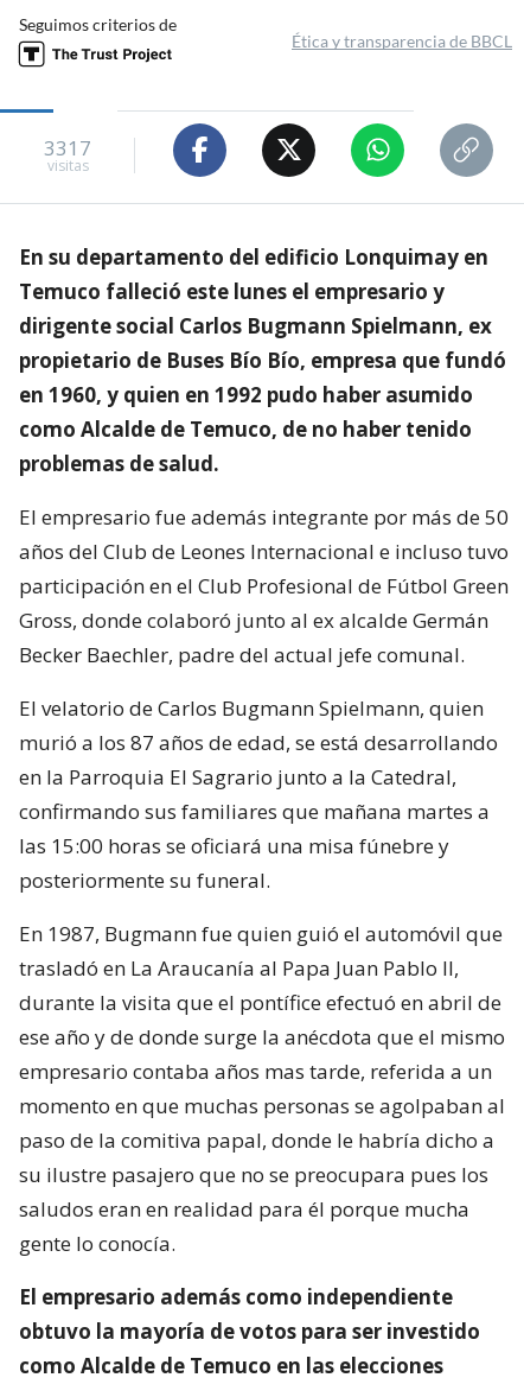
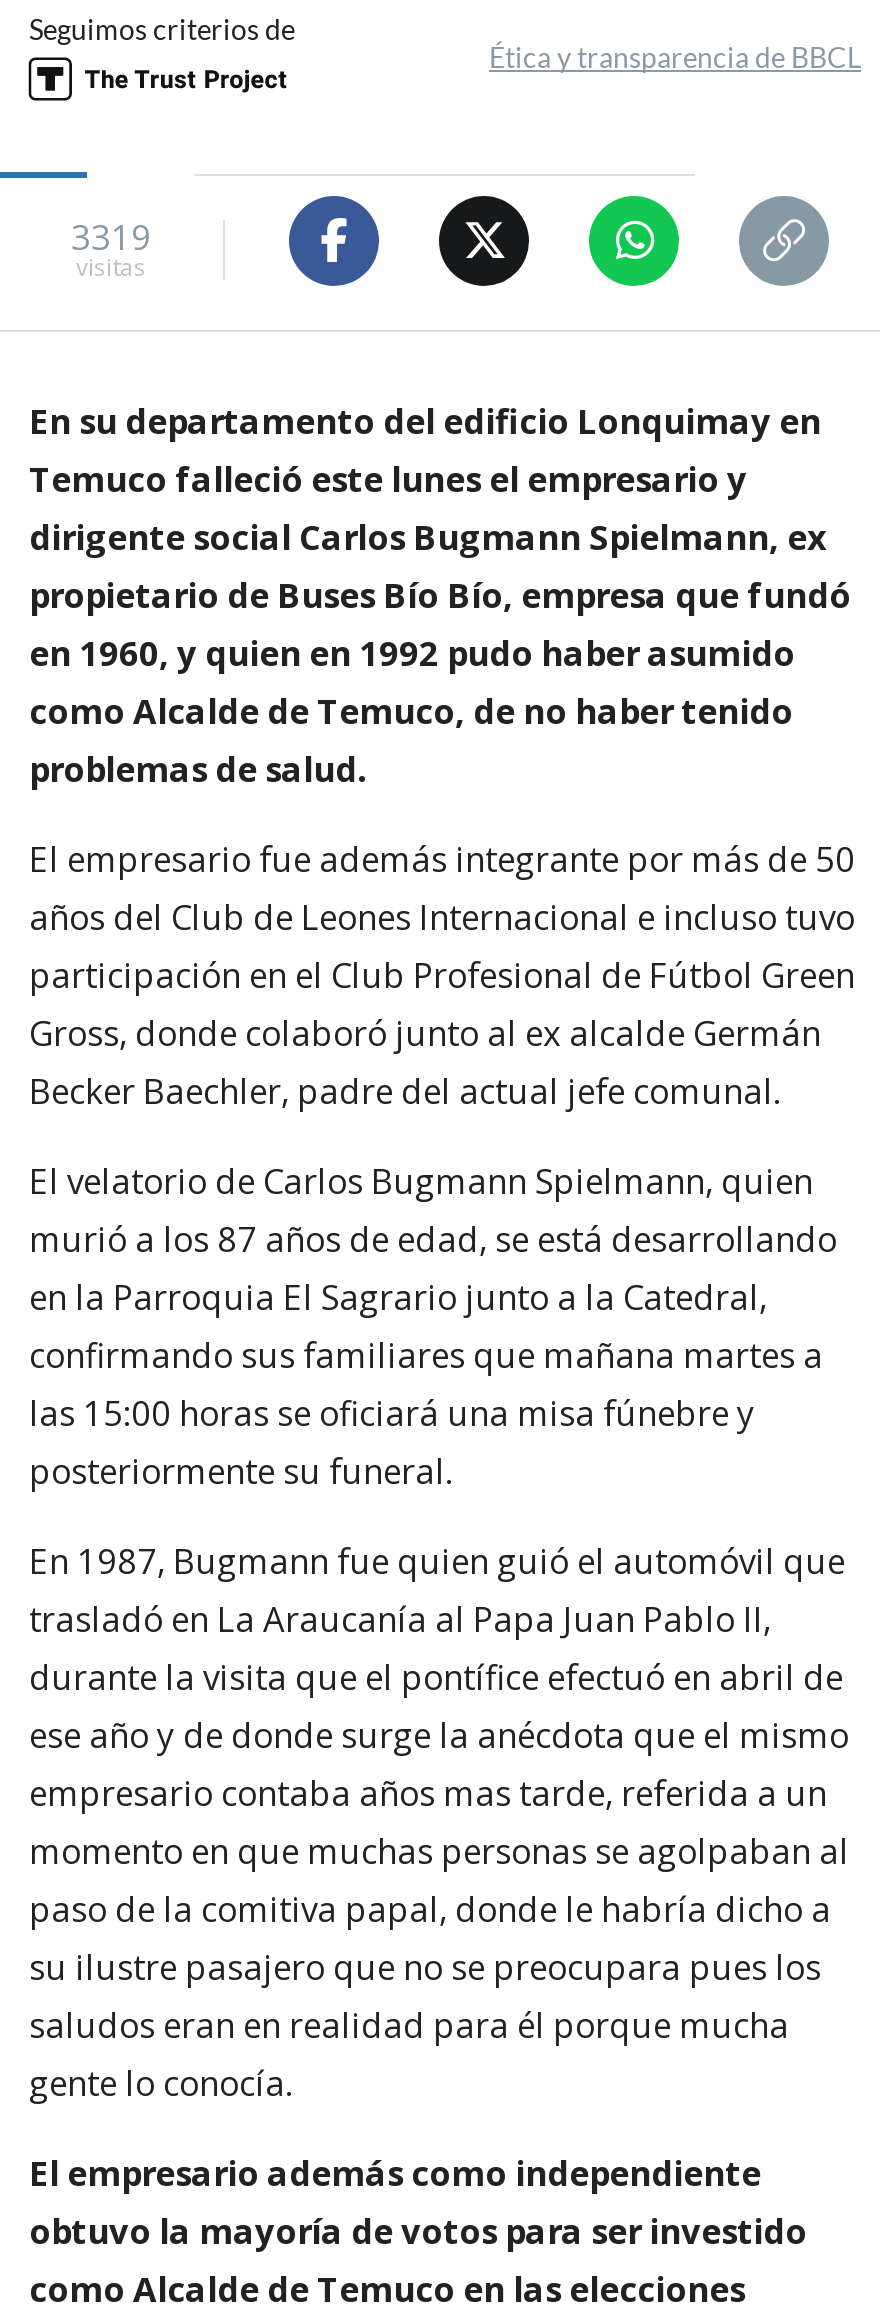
[44,134,91,162] 3317 -> [71,215,151,261] 3319

